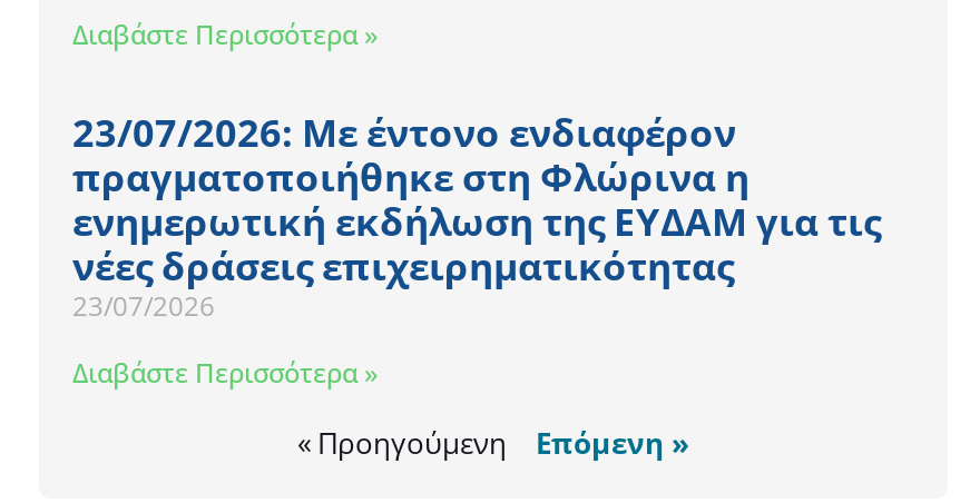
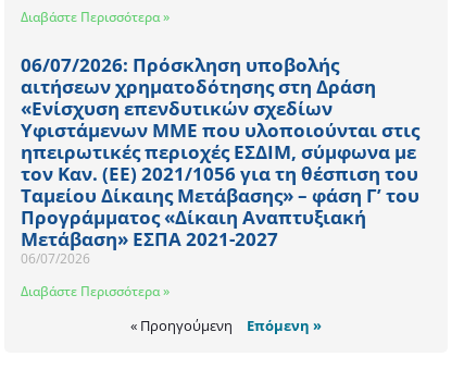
[72,107,881,325] 23/07/2026: Με έντονο ενδιαφέρον | πραγματοποιήθηκε στη Φλώρινα η | ενημερωτική εκδήλωση της ΕΥΔΑΜ για τις | νέες δράσεις επιχειρηματικότητας | 23/07/2026 -> [21,52,419,268] 06/07/2026: Πρόσκληση υποβολής | αιτήσεων χρηματοδότησης στη Δράση | «Ενίσχυση επενδυτικών σχεδίων | Υφιστάμενων ΜΜΕ που υλοποιούνται στις | ηπειρωτικές περιοχές ΕΣΔΙΜ, σύμφωνα με | τον Καν. (ΕΕ) 2021/1056 για τη θέσπιση του | Ταμείου Δίκαιης Μετάβασης» – φάση Γ’ του | Προγράμματος «Δίκαιη Αναπτυξιακή | Μετάβαση» ΕΣΠΑ 2021-2027 | 06/07/2026

